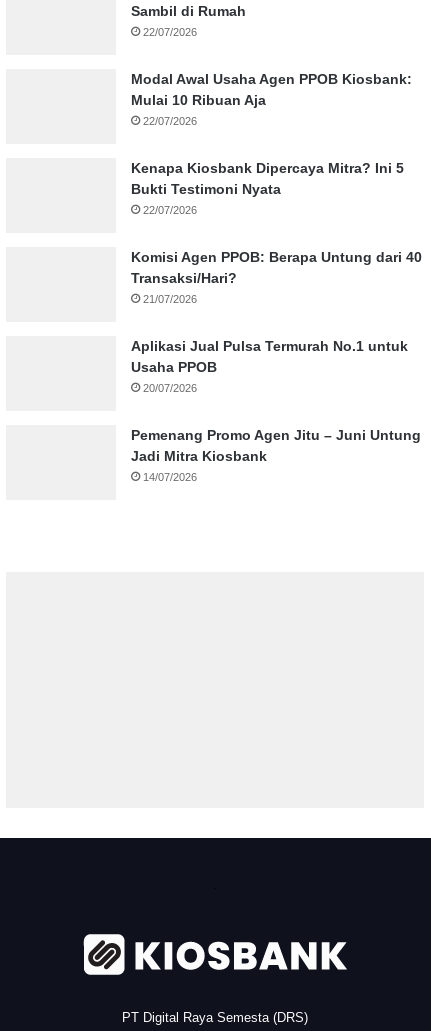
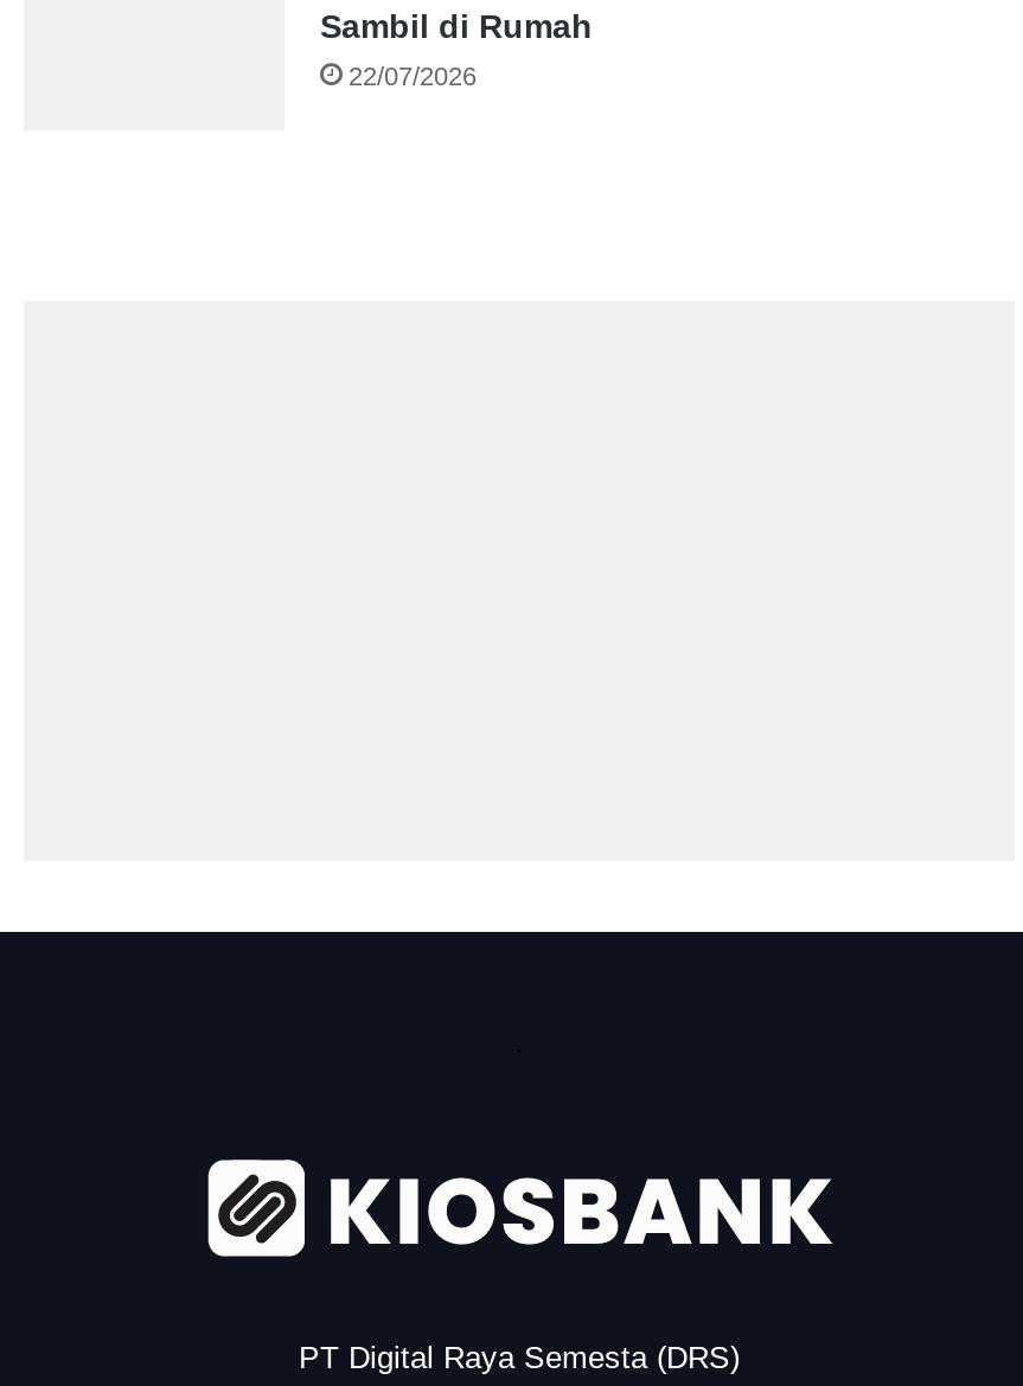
[131,71,422,483] Modal Awal Usaha Agen PPOB Kiosbank: | Mulai 10 Ribuan Aja | 22/07/2026 | Kenapa Kiosbank Dipercaya Mitra? Ini 5 | Bukti Testimoni Nyata | 22/07/2026 | Komisi Agen PPOB: Berapa Untung dari 40 | Transaksi/Hari? | 21/07/2026 | Aplikasi Jual Pulsa Termurah No.1 untuk | Usaha PPOB | 20/07/2026 | Pemenang Promo Agen Jitu – Juni Untung | Jadi Mitra Kiosbank | 14/07/2026 -> none

